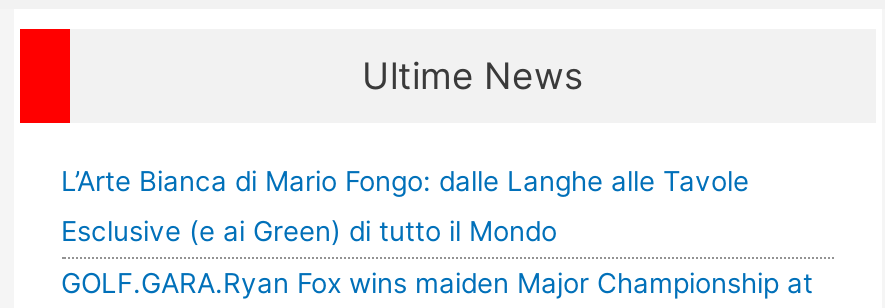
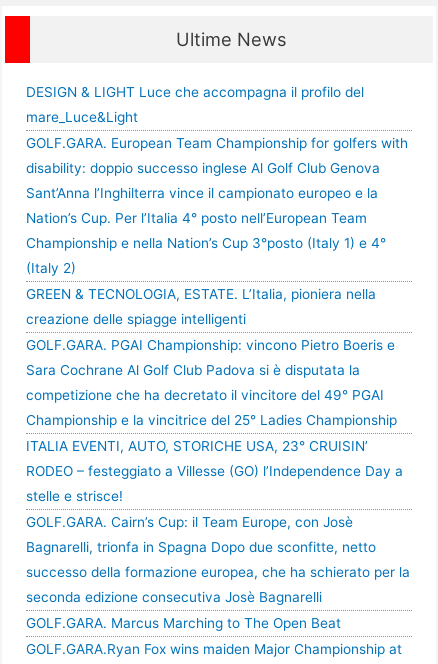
[61,165,749,247] L’Arte Bianca di Mario Fongo: dalle Langhe alle Tavole | Esclusive (e ai Green) di tutto il Mondo -> [25,84,409,631] DESIGN & LIGHT Luce che accompagna il profilo del | mare_Luce&Light | GOLF.GARA. European Team Championship for golfers with | disability: doppio successo inglese Al Golf Club Genova | Sant’Anna l’Inghilterra vince il campionato europeo e la | Nation’s Cup. Per l’Italia 4° posto nell’European Team | Championship e nella Nation’s Cup 3°posto (Italy 1) e 4° | (Italy 2) | GREEN & TECNOLOGIA, ESTATE. L’Italia, pioniera nella | creazione delle spiagge intelligenti | GOLF.GARA. PGAI Championship: vincono Pietro Boeris e | Sara Cochrane Al Golf Club Padova si è disputata la | competizione che ha decretato il vincitore del 49° PGAI | Championship e la vincitrice del 25° Ladies Championship | ITALIA EVENTI, AUTO, STORICHE USA, 23° CRUISIN’ | RODEO – festeggiato a Villesse (GO) l’Independence Day a | stelle e strisce! | GOLF.GARA. Cairn’s Cup: il Team Europe, con Josè | Bagnarelli, trionfa in Spagna Dopo due sconfitte, netto | successo della formazione europea, che ha schierato per la | seconda edizione consecutiva Josè Bagnarelli | GOLF.GARA. Marcus Marching to The Open Beat

